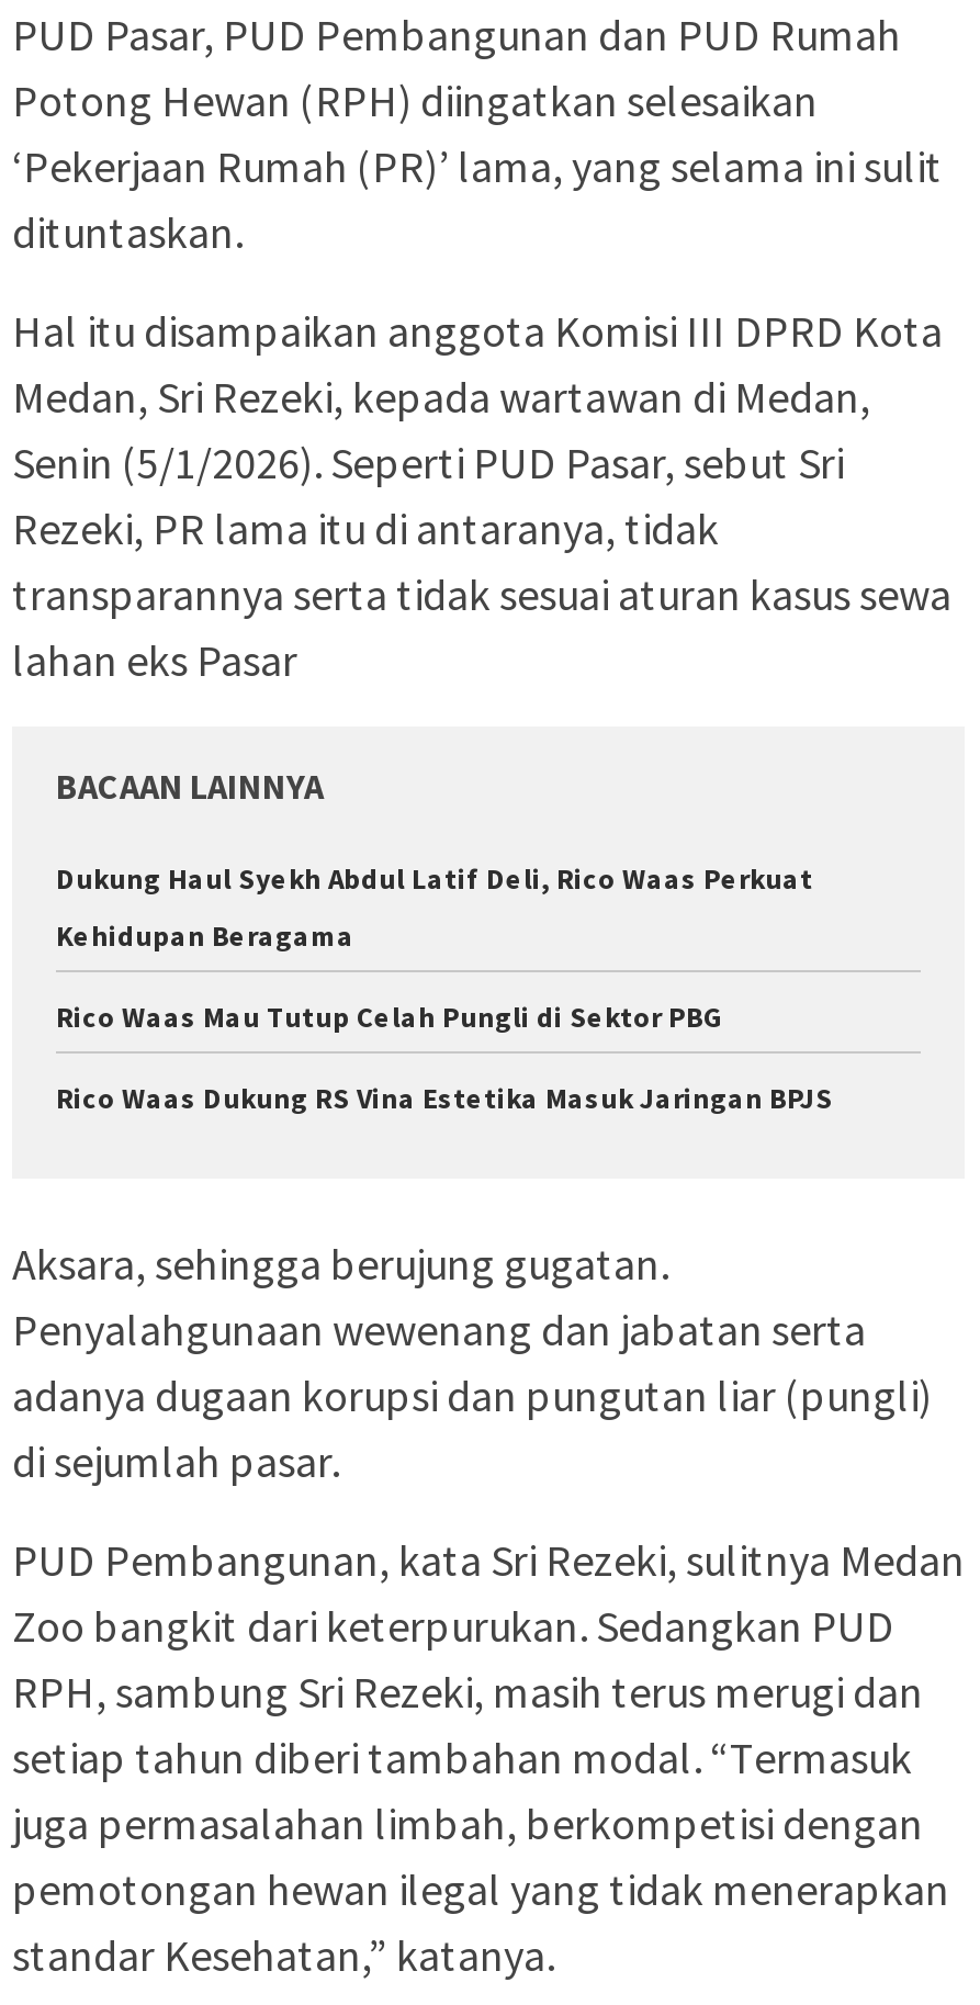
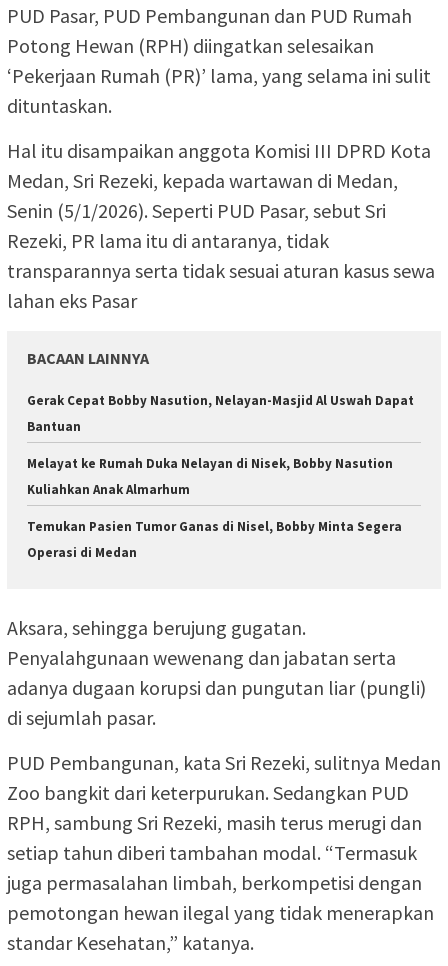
[56,860,833,1117] Dukung Haul Syekh Abdul Latif Deli, Rico Waas Perkuat | Kehidupan Beragama | Rico Waas Mau Tutup Celah Pungli di Sektor PBG | Rico Waas Dukung RS Vina Estetika Masuk Jaringan BPJS -> [27,392,414,561] Gerak Cepat Bobby Nasution, Nelayan-Masjid Al Uswah Dapat | Bantuan | Melayat ke Rumah Duka Nelayan di Nisek, Bobby Nasution | Kuliahkan Anak Almarhum | Temukan Pasien Tumor Ganas di Nisel, Bobby Minta Segera | Operasi di Medan

